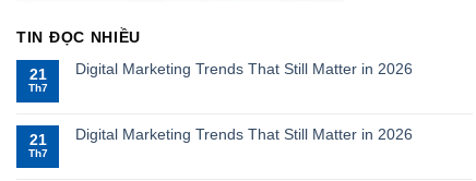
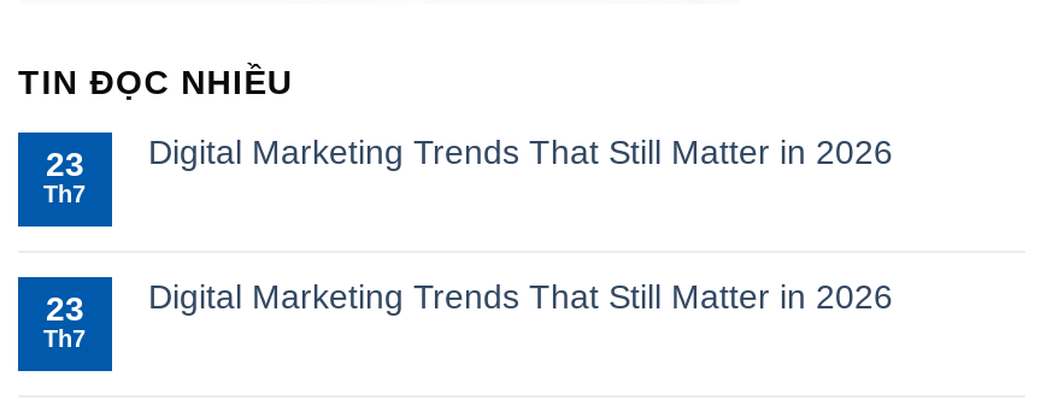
[29,60,413,83] 21 Digital Marketing Trends That Still Matter in 2026 -> [46,132,893,183] 23 Digital Marketing Trends That Still Matter in 2026
[29,125,413,148] 21 Digital Marketing Trends That Still Matter in 2026 -> [46,277,893,327] 23 Digital Marketing Trends That Still Matter in 2026

